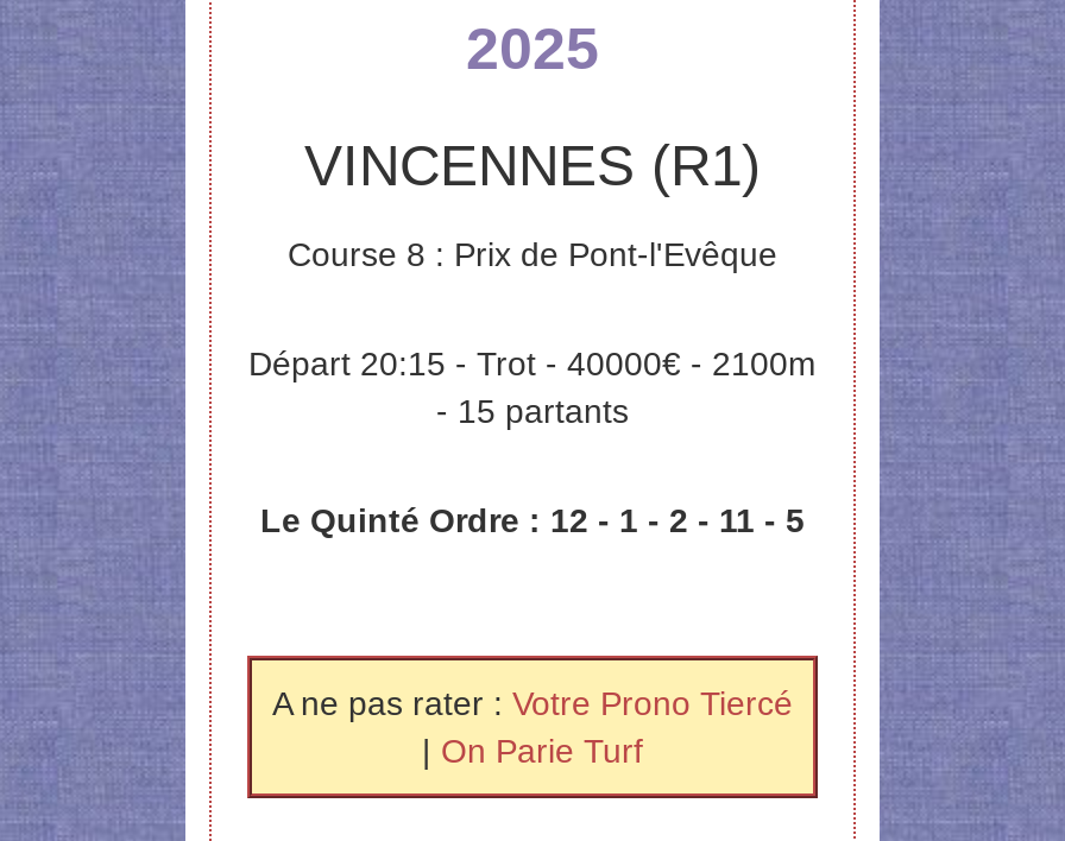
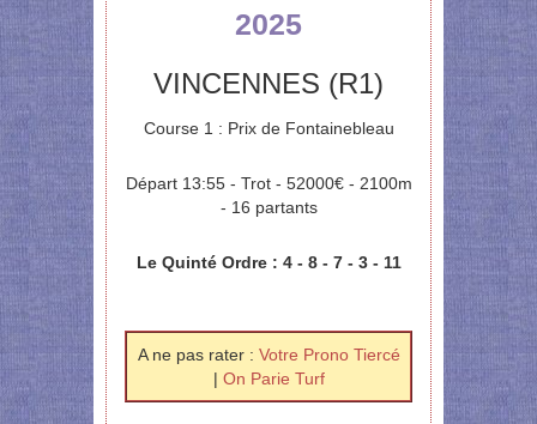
[288,235,777,273] Course 8 : Prix de Pont-l'Evêque -> [143,119,394,138] Course 1 : Prix de Fontainebleau
[248,344,817,382] Départ 20:15 - Trot - 40000€ - 2100m -> [125,174,412,193] Départ 13:55 - Trot - 52000€ - 2100m
[436,392,629,430] - 15 partants -> [220,198,317,217] - 16 partants
[260,501,805,539] Le Quinté Ordre : 12 - 1 - 2 - 11 - 5 -> [136,253,401,272] Le Quinté Ordre : 4 - 8 - 7 - 3 - 11

